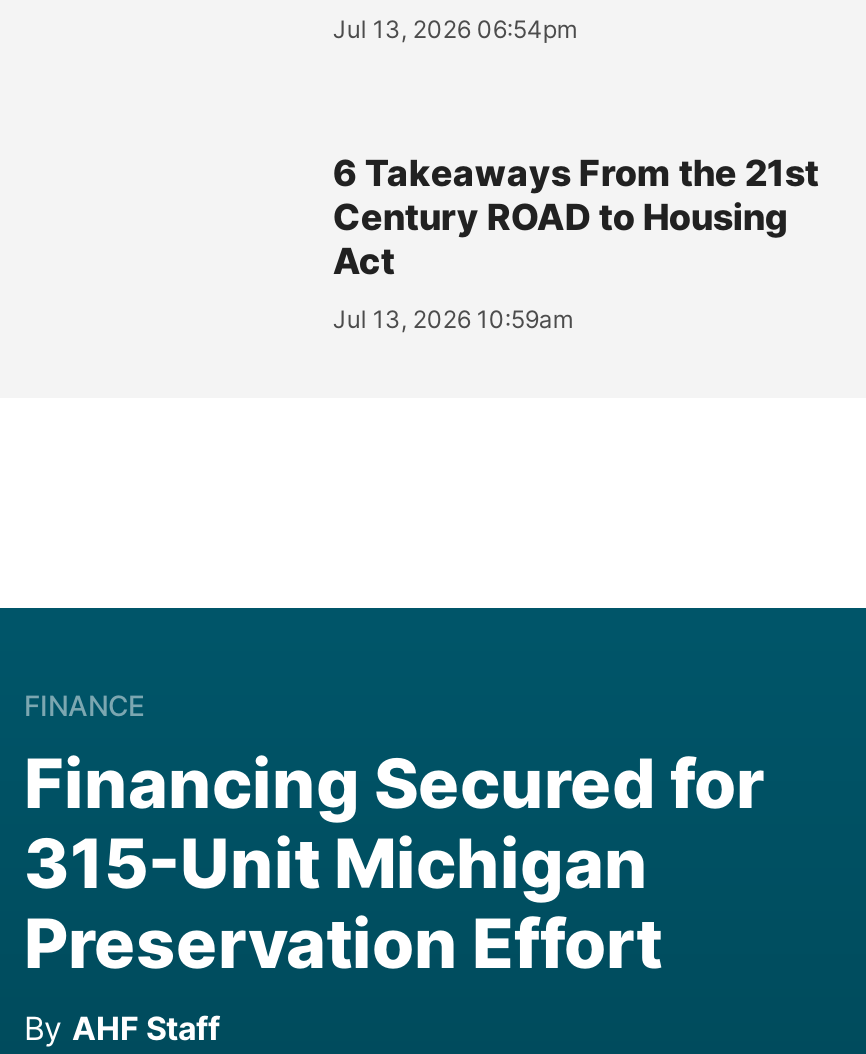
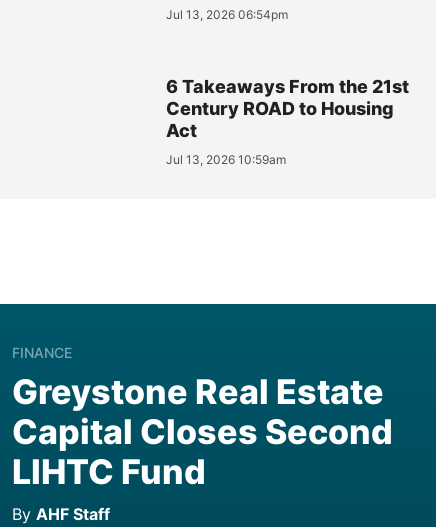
[24,742,764,984] Financing Secured for | 315-Unit Michigan | Preservation Effort -> [12,371,393,492] Greystone Real Estate | Capital Closes Second | LIHTC Fund

